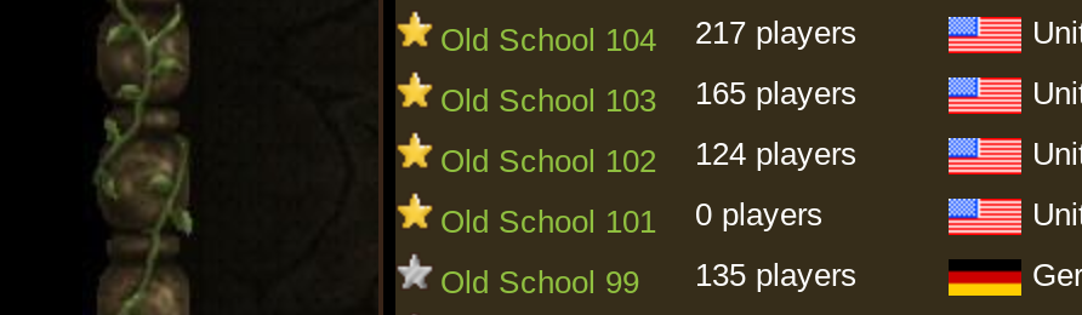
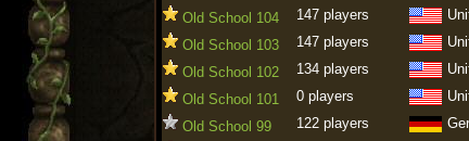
[440,15,858,58] Old School 104 217 players -> [182,7,369,26] Old School 104 147 players
[440,75,858,119] Old School 103 165 players -> [182,34,369,53] Old School 103 147 players
[440,136,858,179] Old School 102 124 players -> [182,61,369,80] Old School 102 134 players
[440,257,858,300] Old School 99 135 players -> [182,115,369,134] Old School 99 122 players

